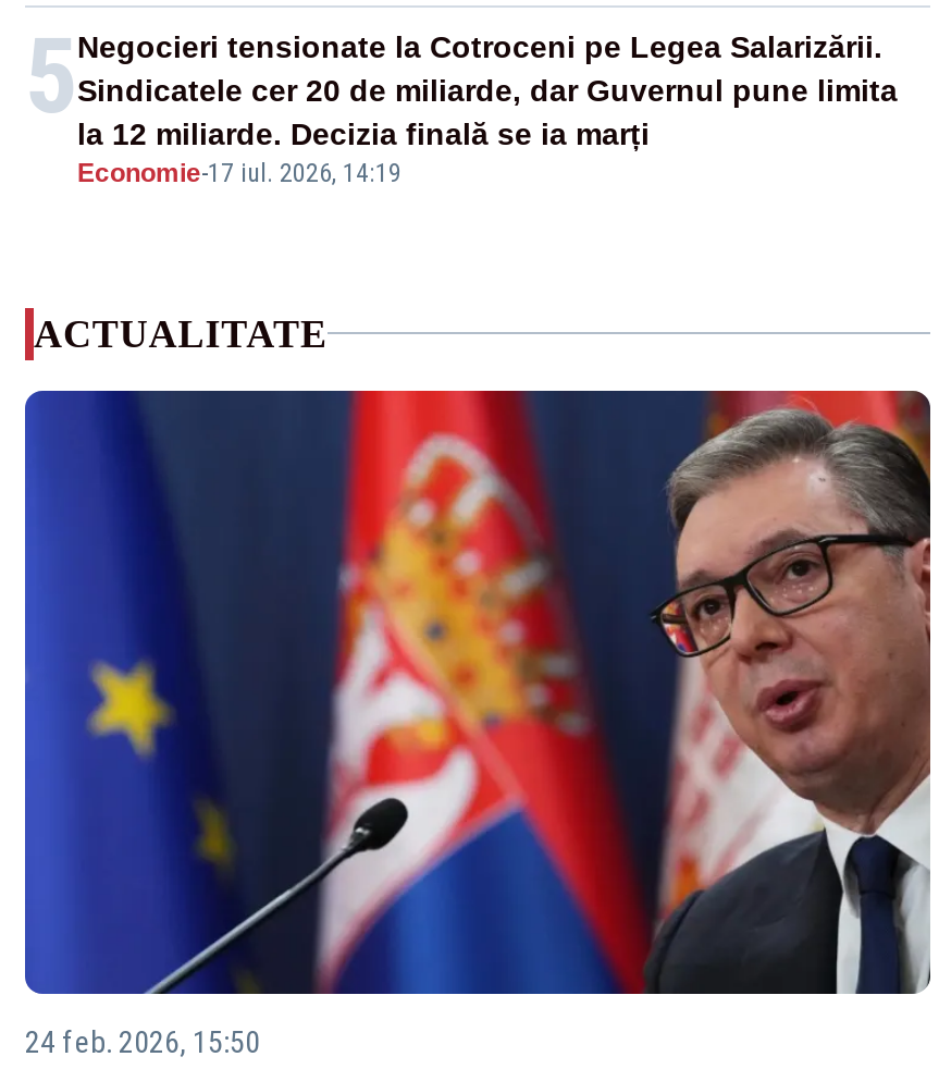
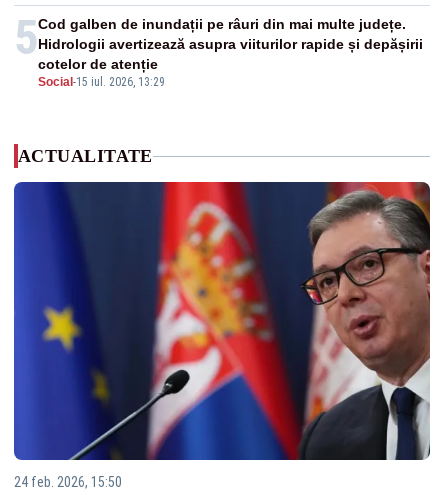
[77,29,898,150] Negocieri tensionate la Cotroceni pe Legea Salarizării. | Sindicatele cer 20 de miliarde, dar Guvernul pune limita | la 12 miliarde. Decizia finală se ia marți -> [38,16,423,72] Cod galben de inundații pe râuri din mai multe județe. | Hidrologii avertizează asupra viiturilor rapide și depășirii | cotelor de atenție
[77,157,401,187] Economie-17 iul. 2026, 14:19 -> [38,75,165,89] Social-15 iul. 2026, 13:29

